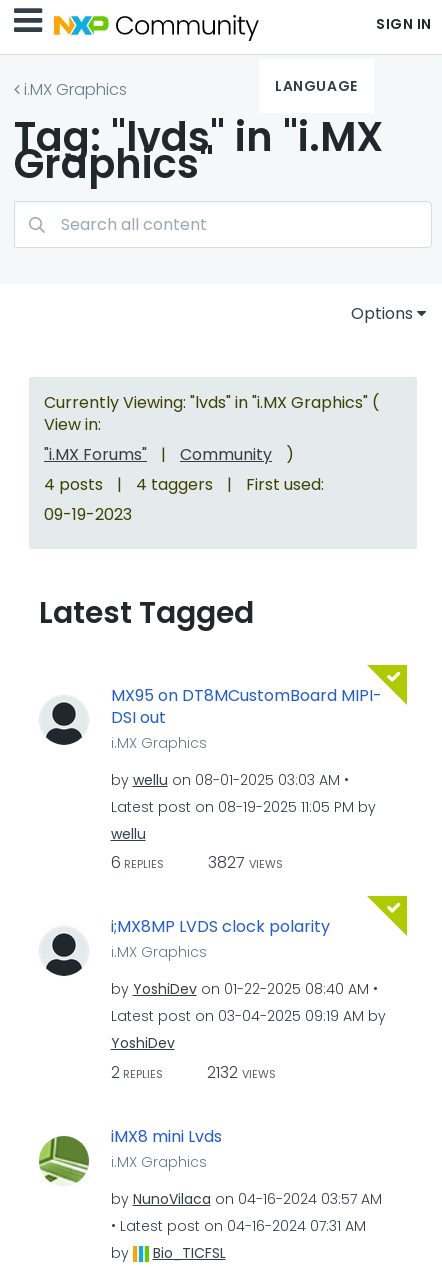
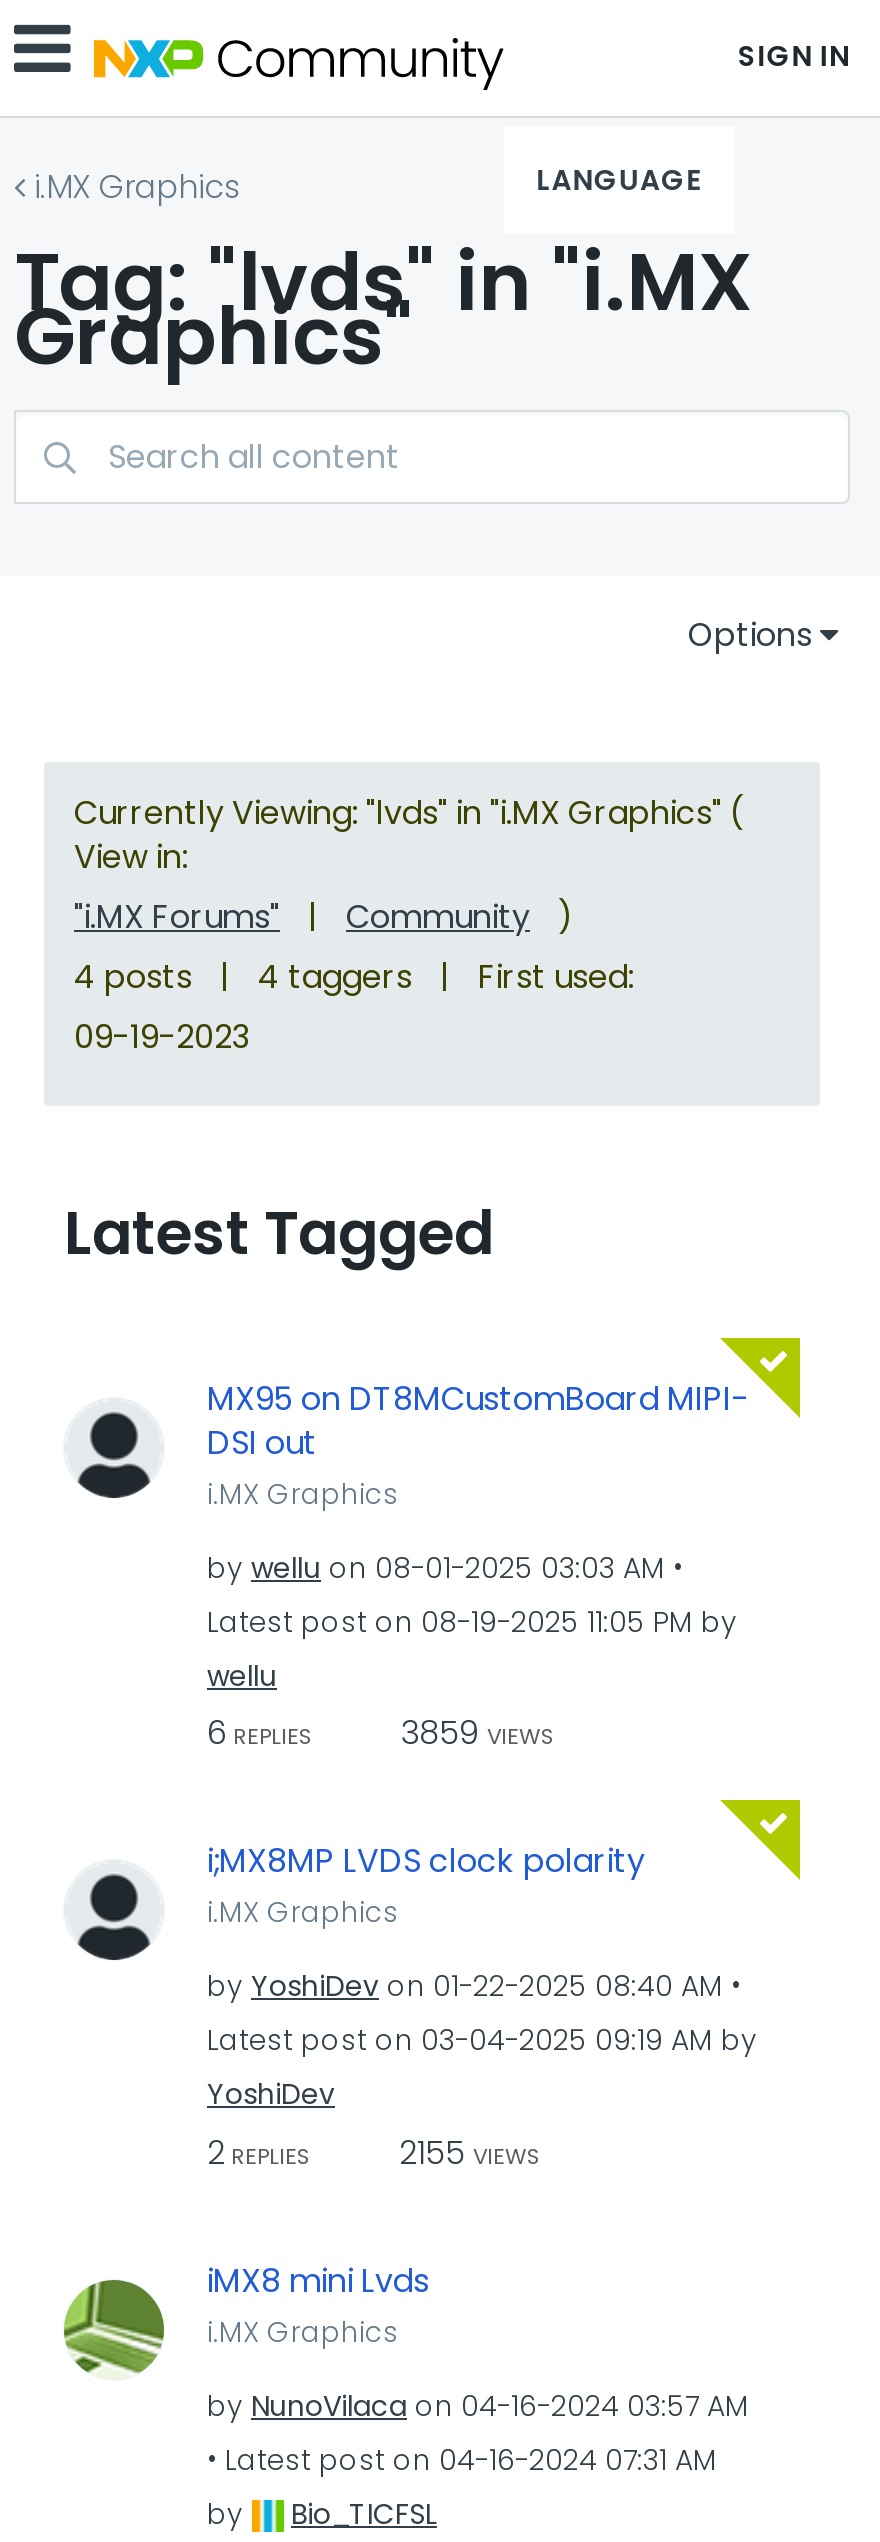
[110,851,282,874] 6 REPLIES 3827 VIEWS -> [207,1710,555,1756] 6 REPLIES 3859 VIEWS
[110,1060,275,1083] 2 REPLIES 2132 VIEWS -> [207,2129,541,2175] 2 REPLIES 2155 VIEWS

